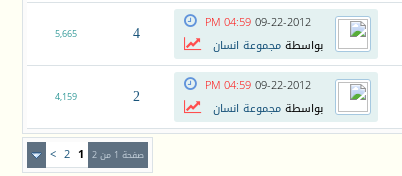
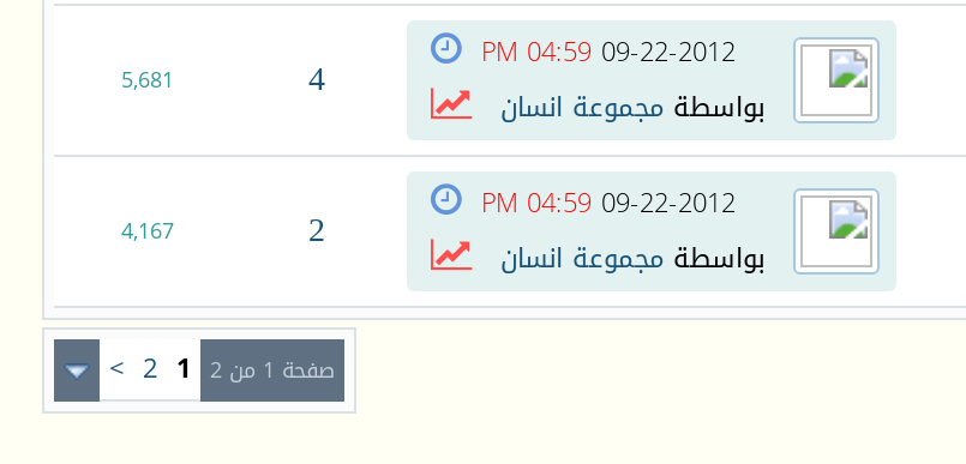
[55,25,77,43] 5,665 -> [121,59,174,102] 5,681
[55,88,77,106] 4,159 -> [121,210,174,253] 4,167

